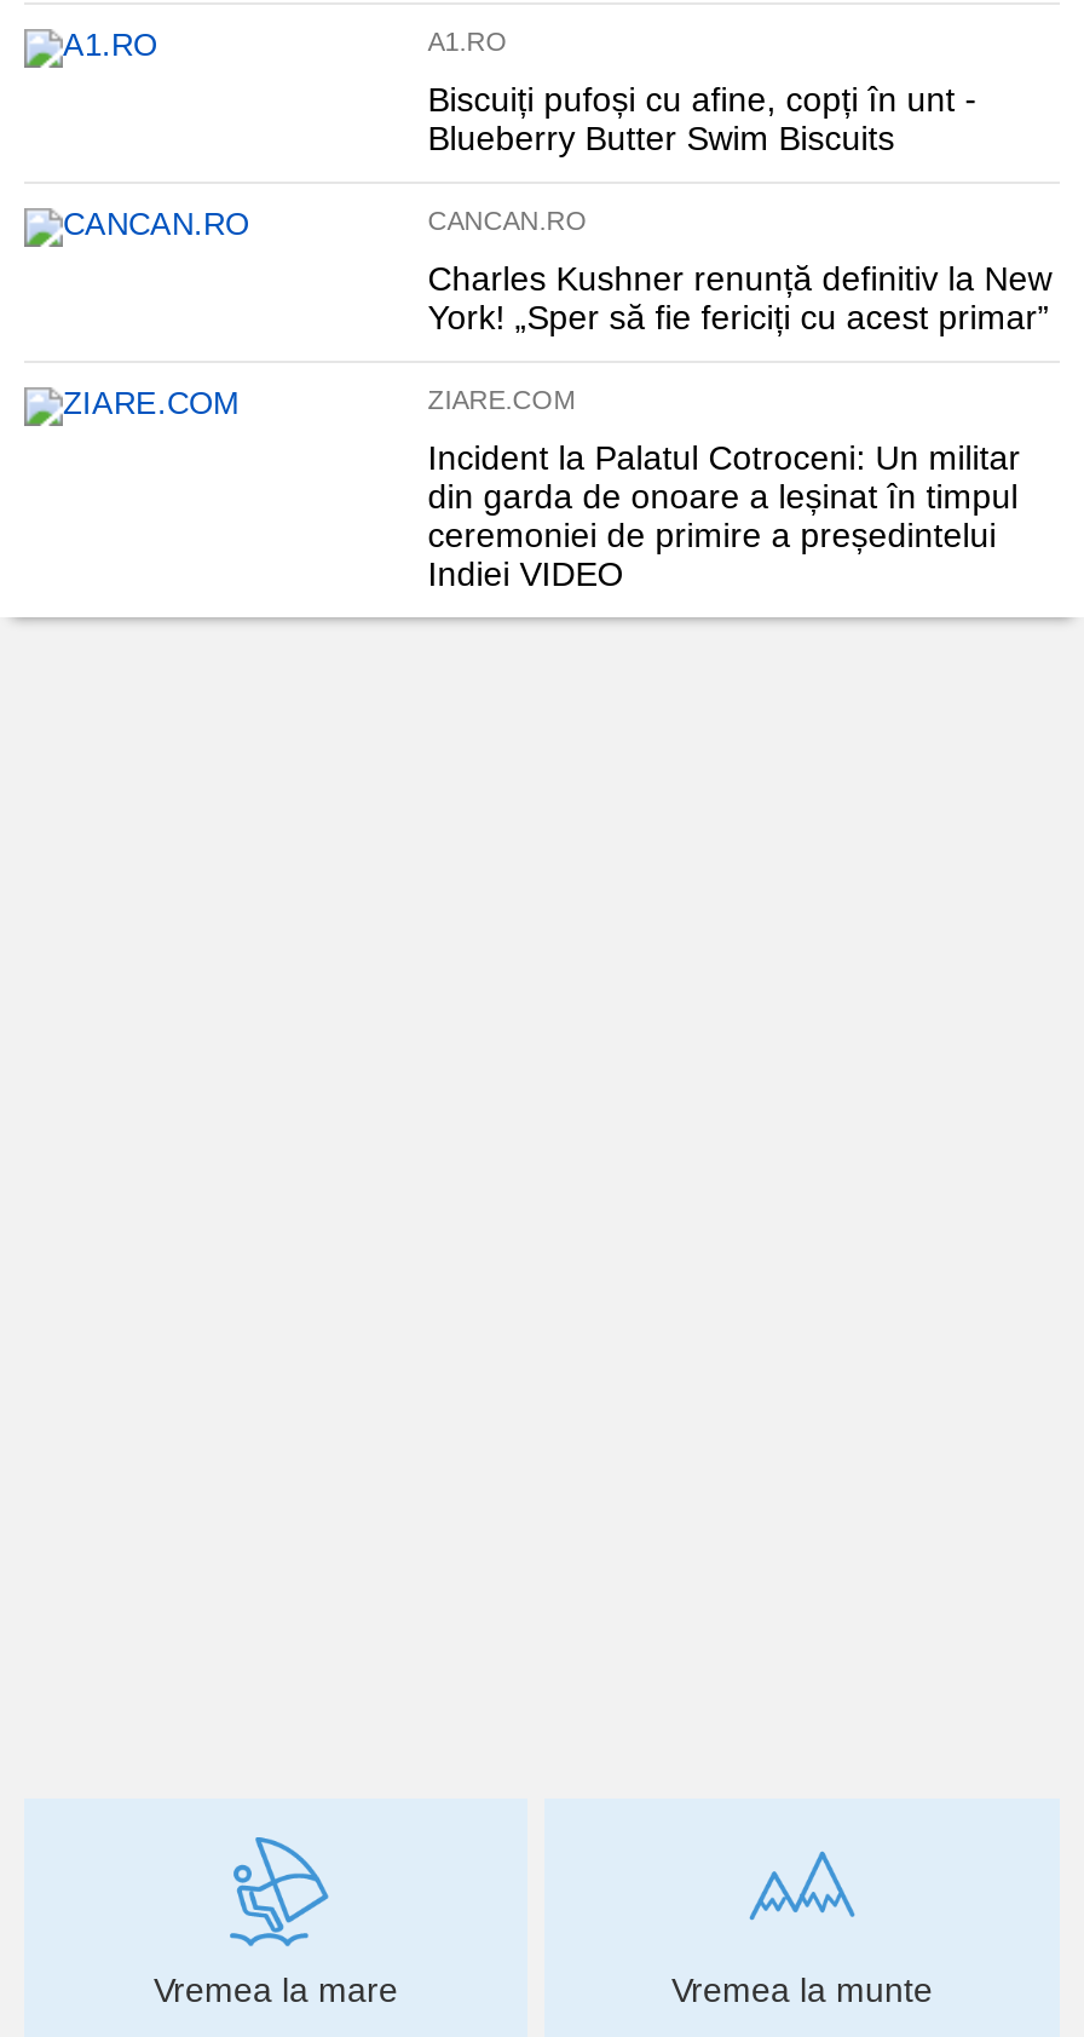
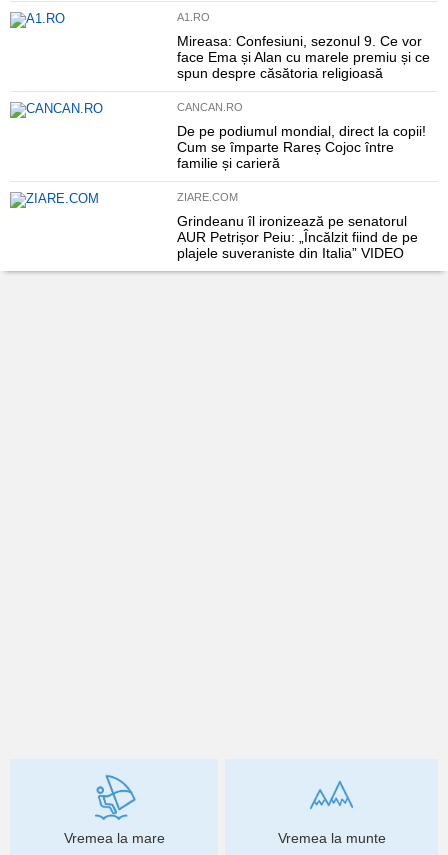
[428,80,977,157] Biscuiți pufoși cu afine, copți în unt - | Blueberry Butter Swim Biscuits -> [177,33,430,81] Mireasa: Confesiuni, sezonul 9. Ce vor | face Ema și Alan cu marele premiu și ce | spun despre căsătoria religioasă
[428,259,1052,336] Charles Kushner renunță definitiv la New | York! „Sper să fie fericiți cu acest primar” -> [177,123,426,171] De pe podiumul mondial, direct la copii! | Cum se împarte Rareș Cojoc între | familie și carieră
moved [428,385,575,414] -> [177,191,238,203]: ZIARE.COM
[428,438,1021,593] Incident la Palatul Cotroceni: Un militar | din garda de onoare a leșinat în timpul | ceremoniei de primire a președintelui | Indiei VIDEO -> [177,213,418,261] Grindeanu îl ironizează pe senatorul | AUR Petrișor Peiu: „Încălzit fiind de pe | plajele suveraniste din Italia” VIDEO

